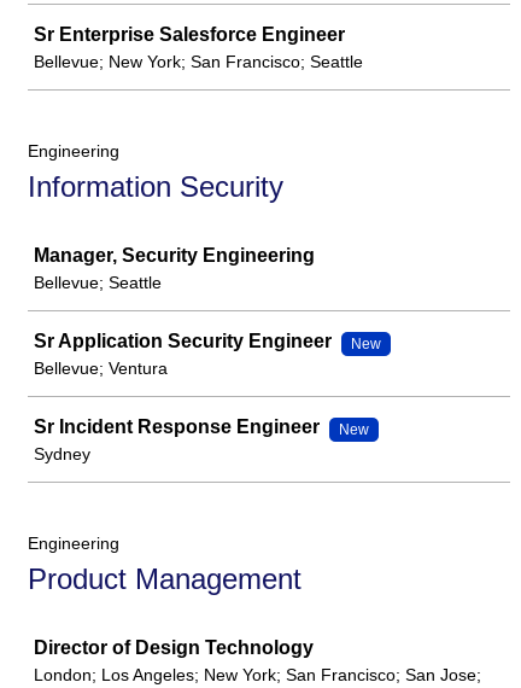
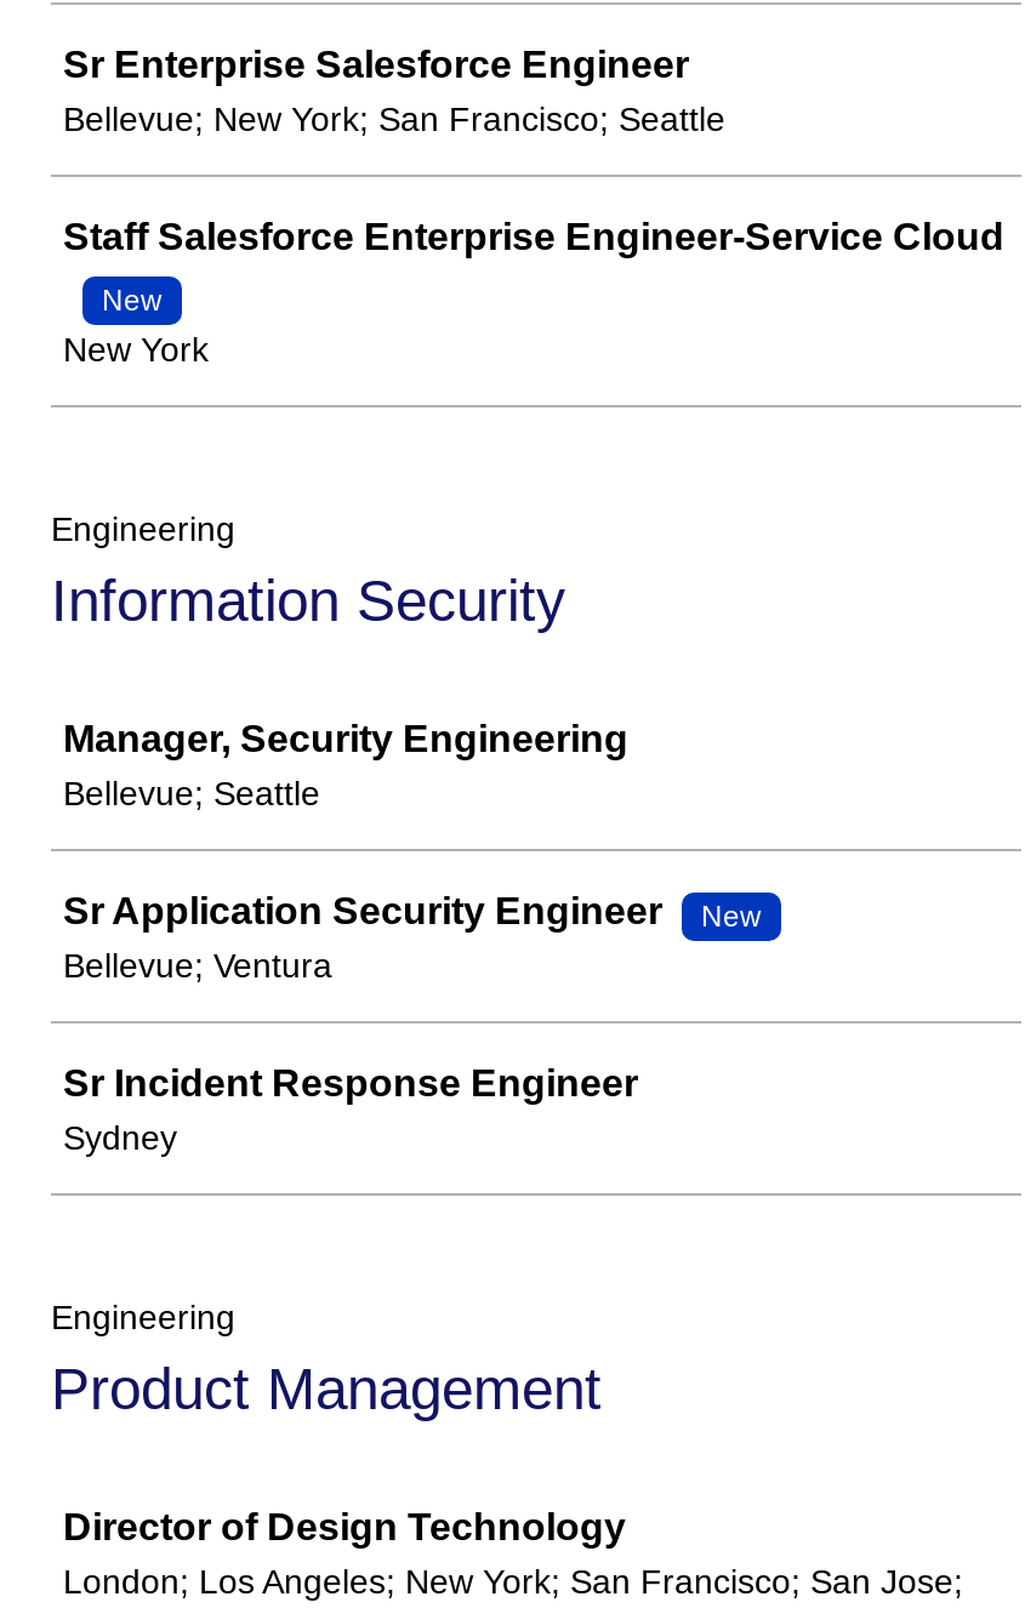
none -> [63,216,1004,369] Staff Salesforce Enterprise Engineer-Service Cloud | New | New York
[339,421,369,438] New -> none

